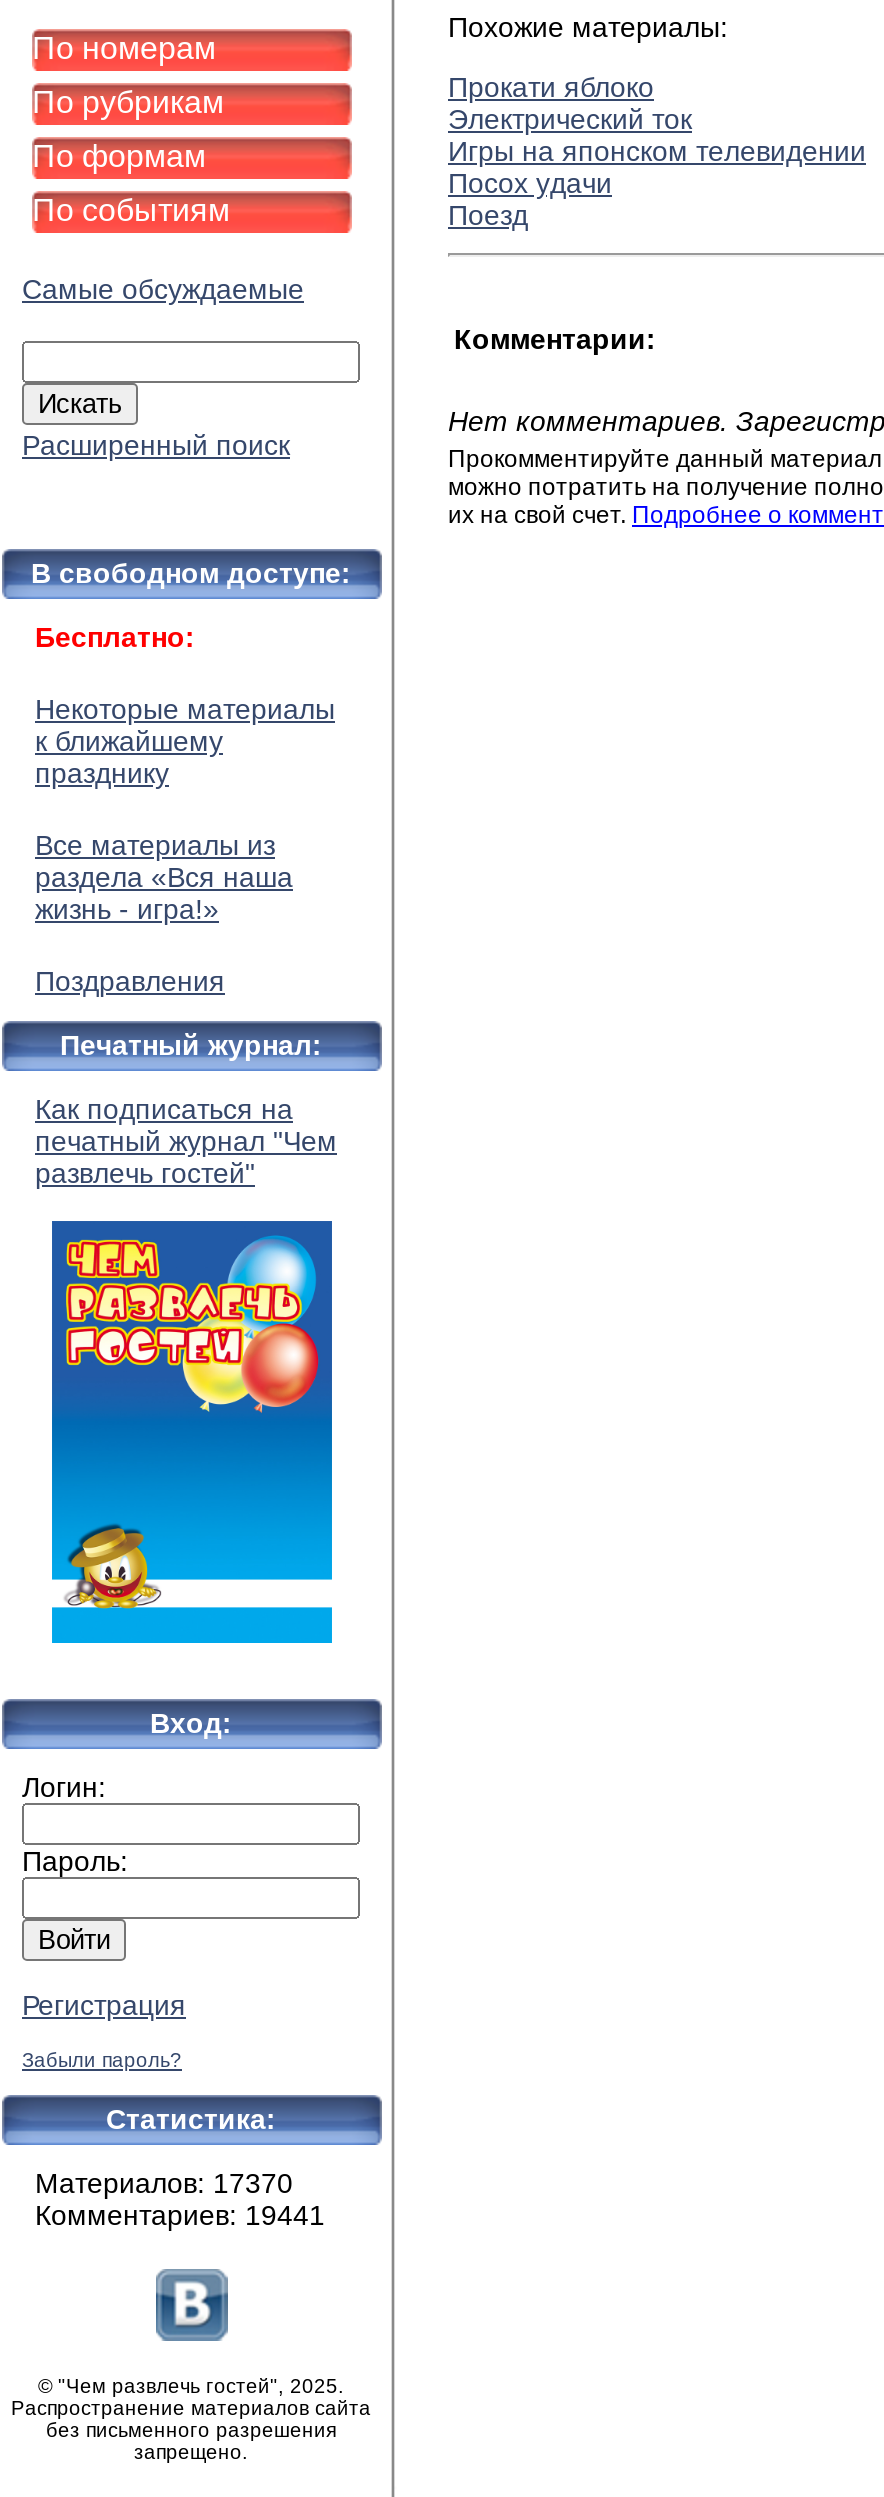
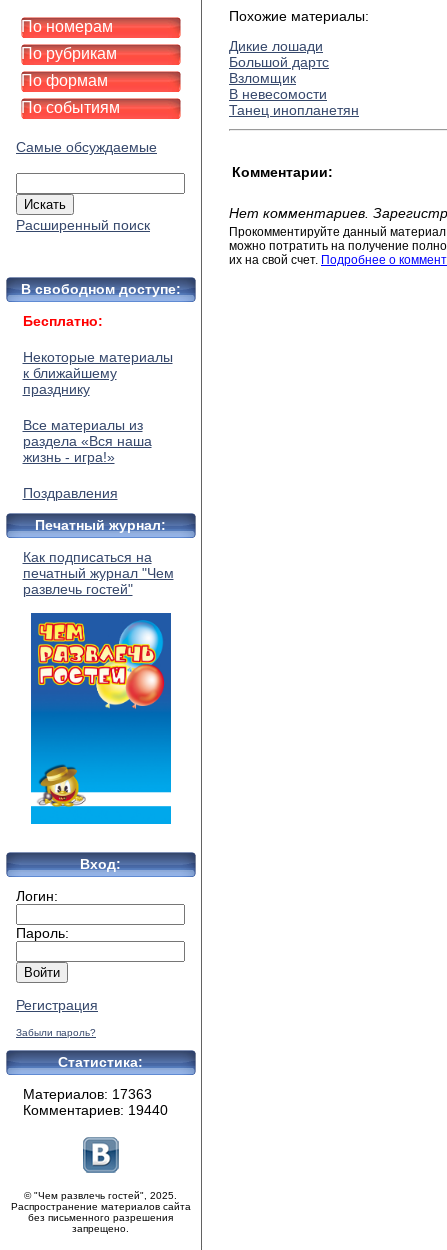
[448,71,866,231] Прокати яблоко | Электрический ток | Игры на японском телевидении | Посох удачи | Поезд -> [229,38,359,118] Дикие лошади | Большой дартс | Взломщик | В невесомости | Танец инопланетян
[35,2167,293,2199] Материалов: 17370 -> [22,1086,151,1102] Материалов: 17363
[35,2199,325,2231] Комментариев: 19441 -> [22,1102,167,1118] Комментариев: 19440

